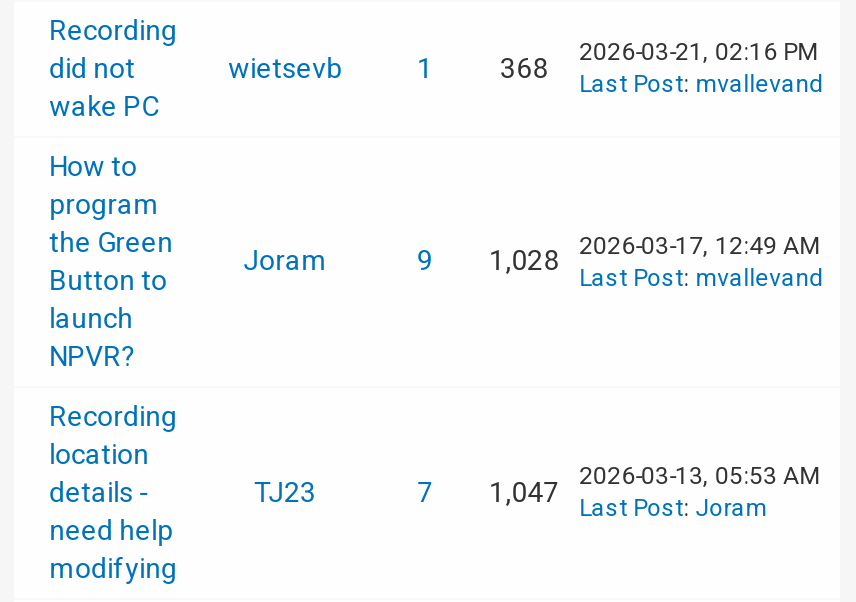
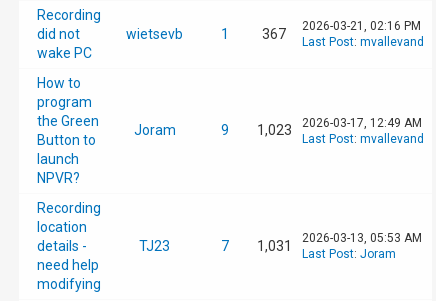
[500,38,823,98] 368 2026-03-21, 02:16 PM Last Post: mvallevand -> [262,19,424,49] 367 2026-03-21, 02:16 PM Last Post: mvallevand
[417,232,819,276] 9 1,028 2026-03-17, 12:49 AM -> [221,116,422,138] 9 1,023 2026-03-17, 12:49 AM
[417,462,819,522] 7 1,047 2026-03-13, 05:53 AM Last Post: Joram -> [221,231,422,261] 7 1,031 2026-03-13, 05:53 AM Last Post: Joram

